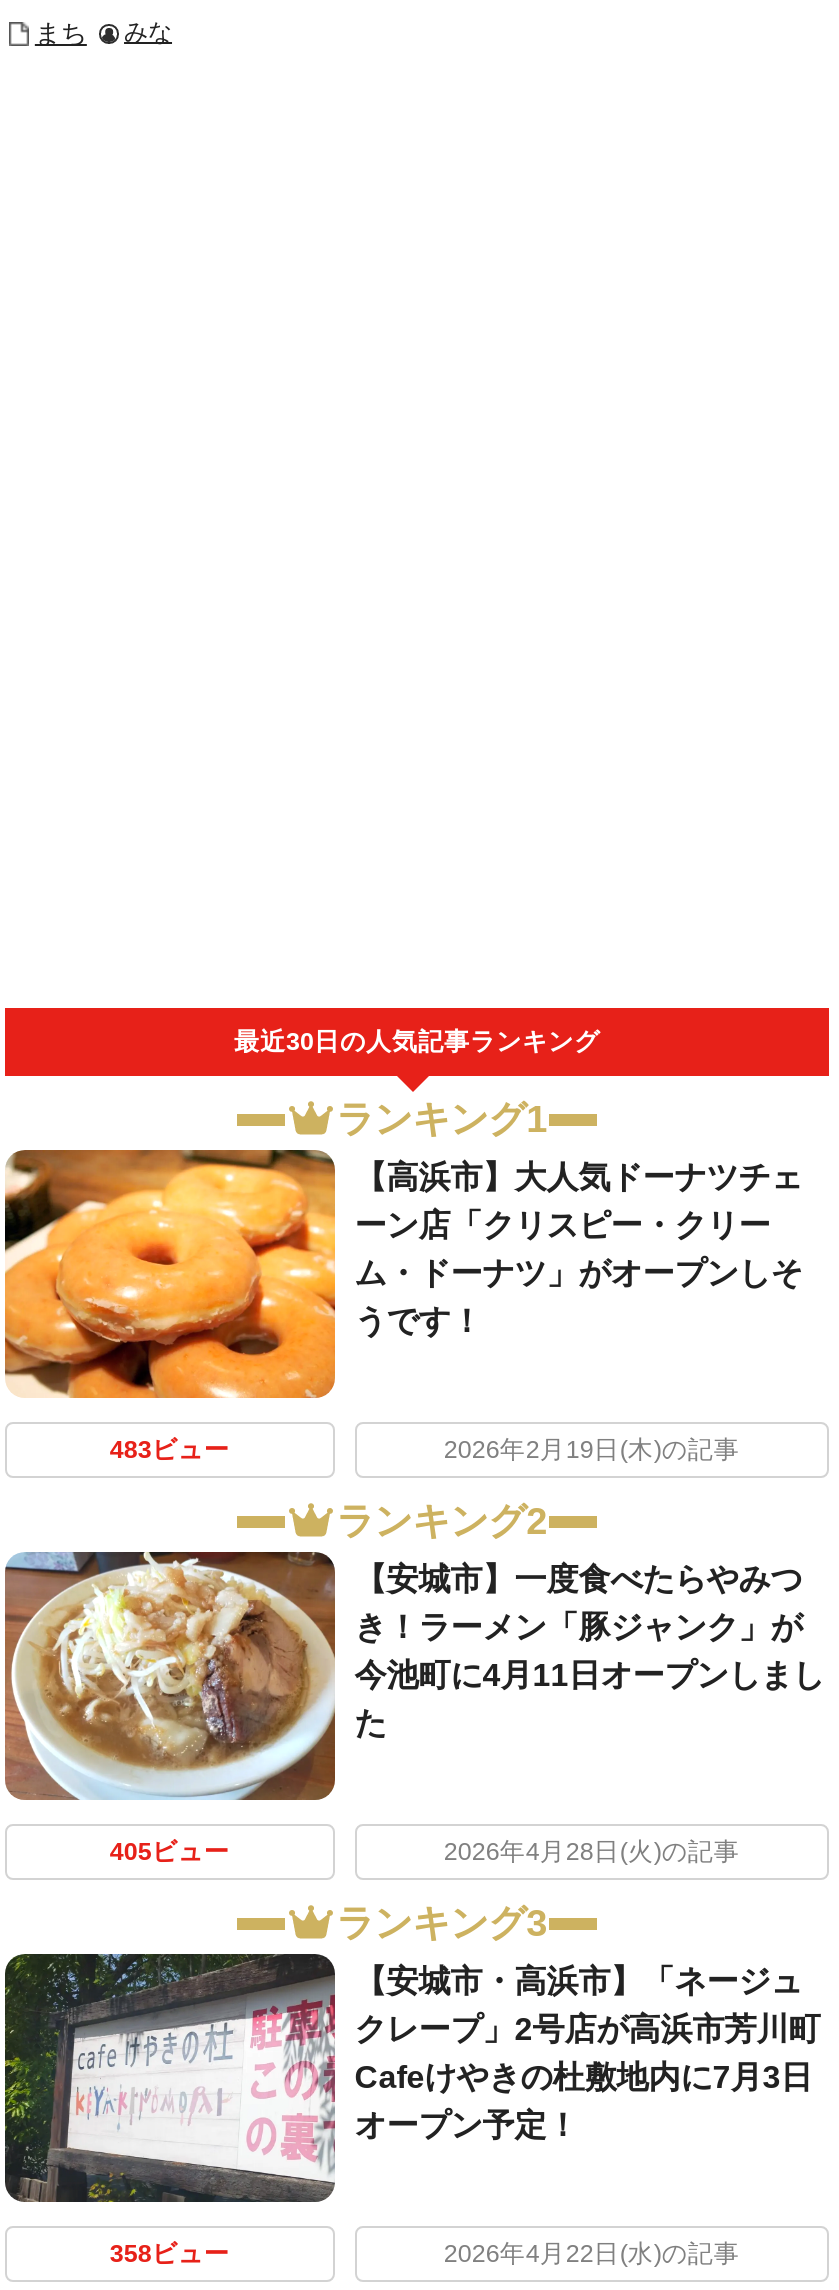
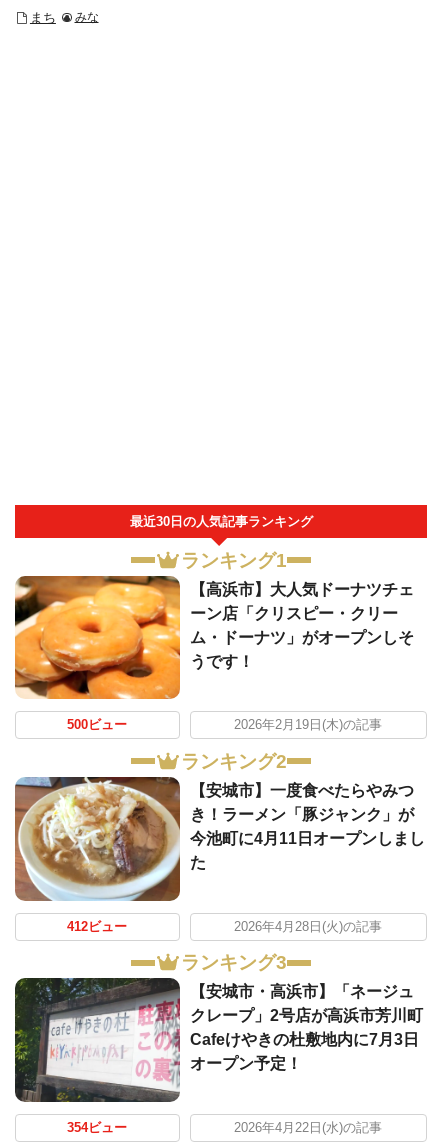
[110,1435,230,1463] 483ビュー -> [67,718,127,732] 500ビュー
[110,1838,230,1866] 405ビュー -> [67,920,127,934] 412ビュー
[110,2240,230,2268] 358ビュー -> [67,1121,127,1135] 354ビュー

